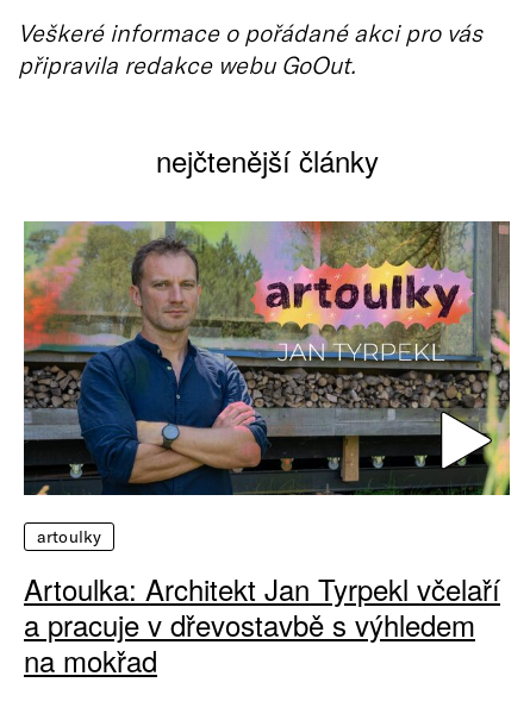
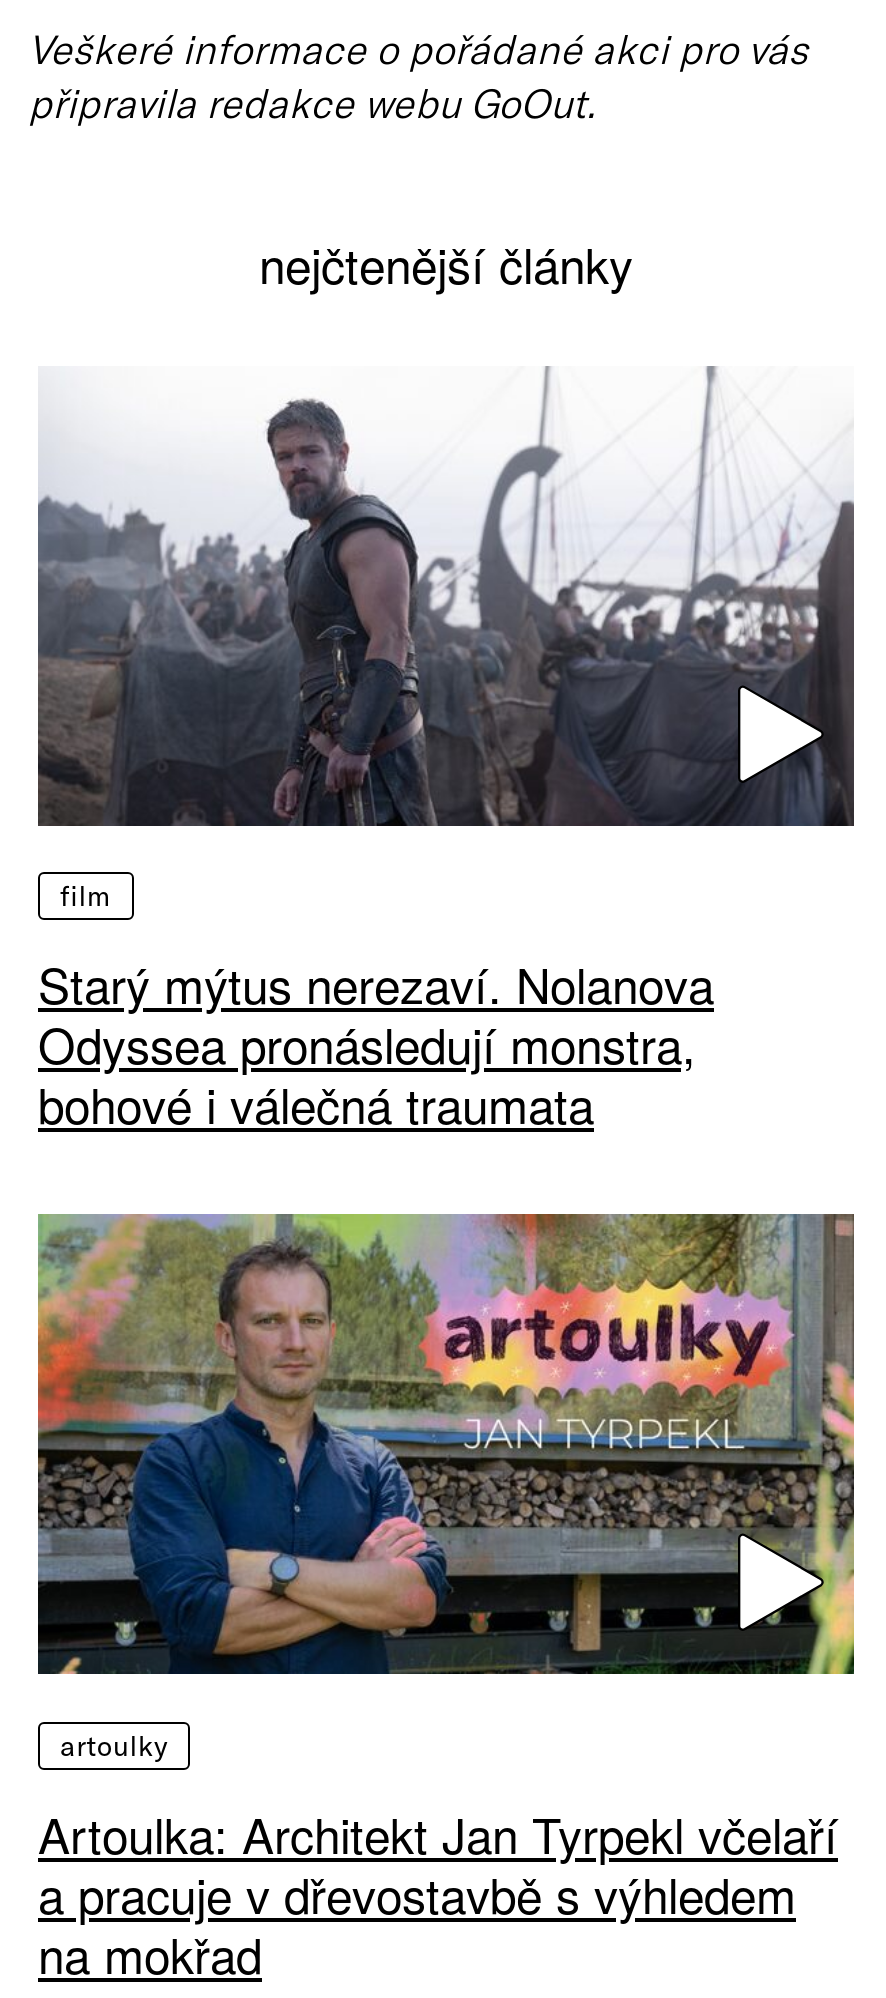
none -> [36,366,856,1139] [image] | film | Starý mýtus nerezaví. Nolanova | Odyssea pronásledují monstra, | bohové i válečná traumata

